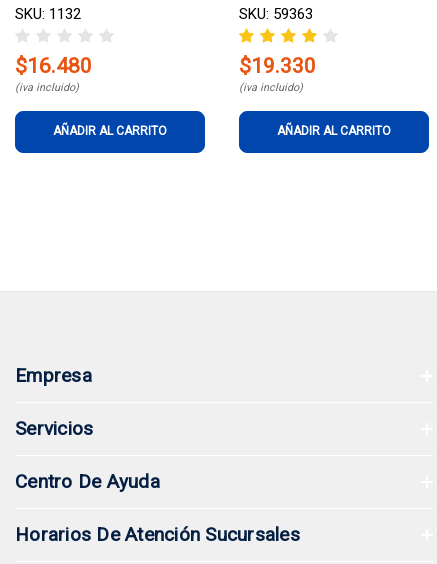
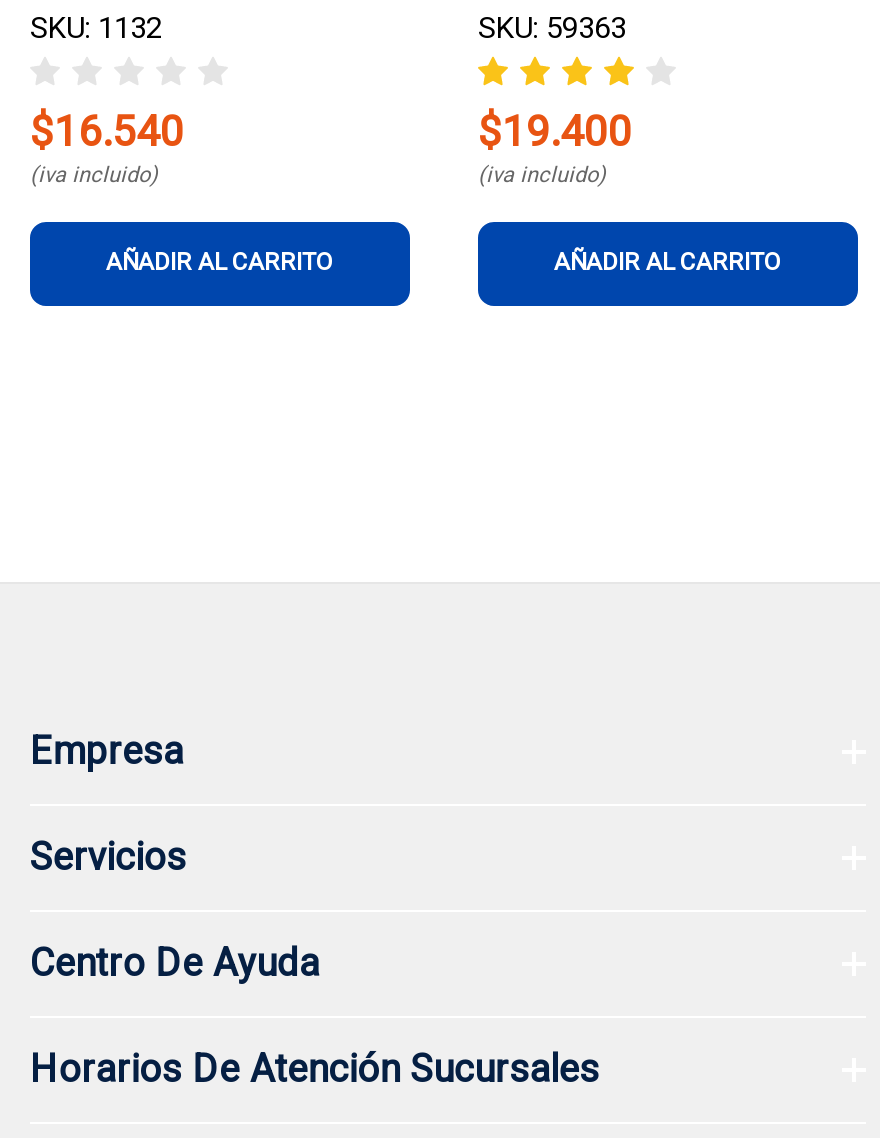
[15,54,92,78] $16.480 -> [30,108,184,156] $16.540
[239,54,316,78] $19.330 -> [478,108,632,156] $19.400

